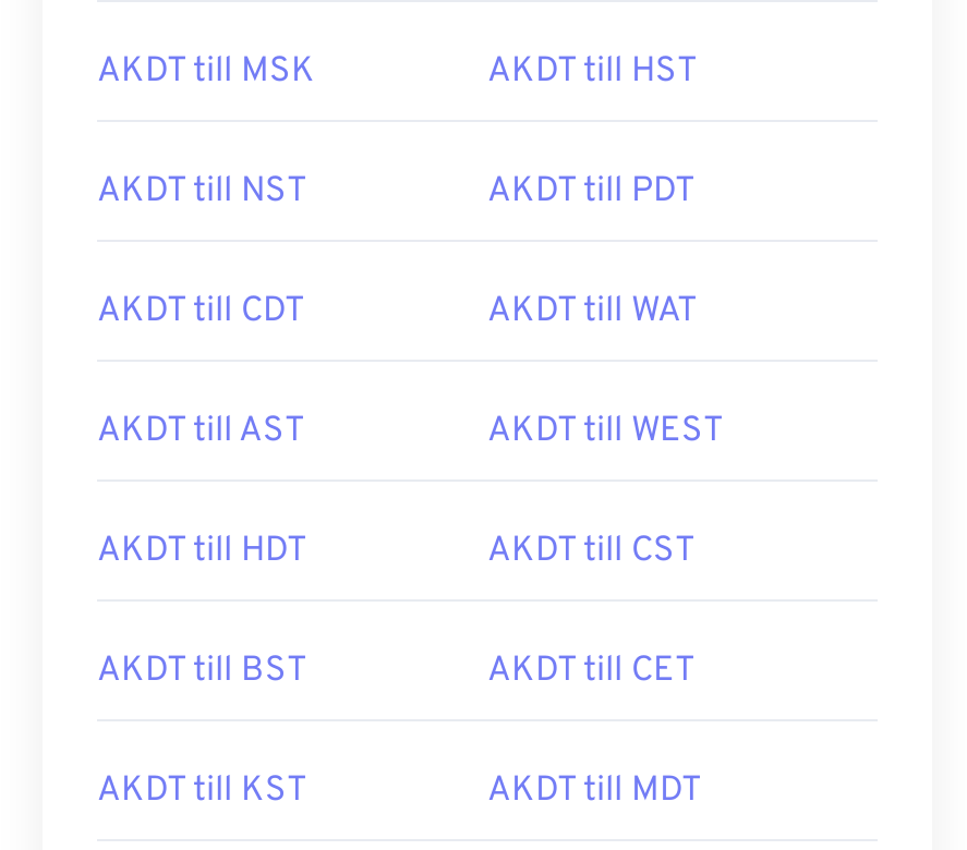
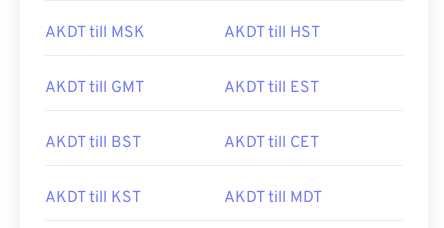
[97,170,723,573] AKDT till NST | AKDT till PDT | AKDT till CDT | AKDT till WAT | AKDT till AST | AKDT till WEST | AKDT till HDT | AKDT till CST -> [45,78,319,98] AKDT till GMT | AKDT till EST

